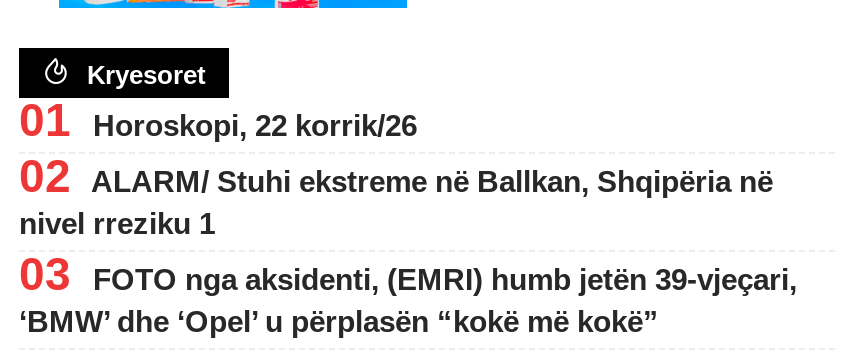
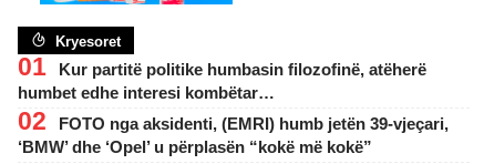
[19,108,773,240] Horoskopi, 22 korrik/26 | ALARM/ Stuhi ekstreme në Ballkan, Shqipëria në | nivel rreziku 1 -> [18,60,426,102] Kur partitë politike humbasin filozofinë, atëherë | humbet edhe interesi kombëtar…

